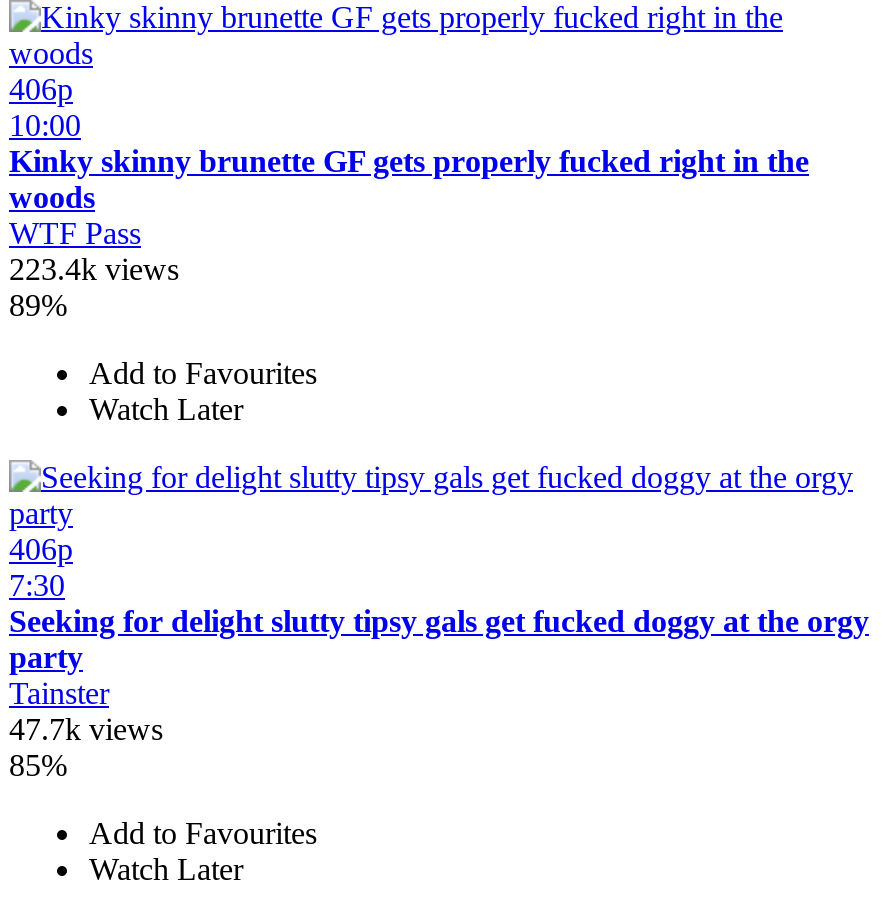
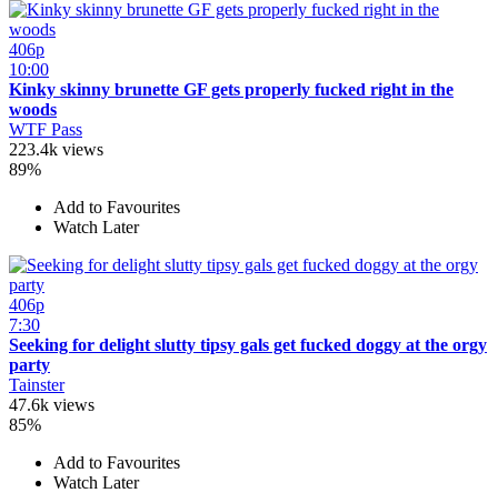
[9,712,163,746] 47.7k views -> [9,395,94,414] 47.6k views

